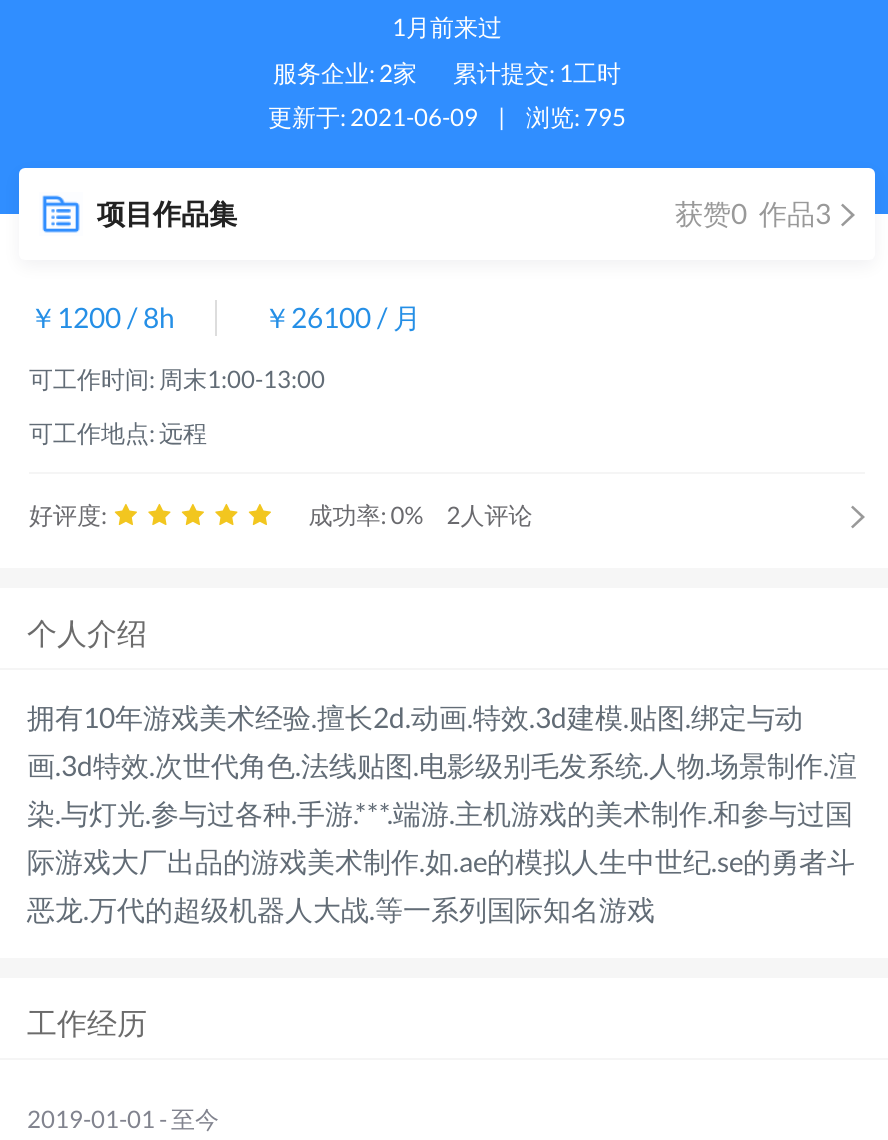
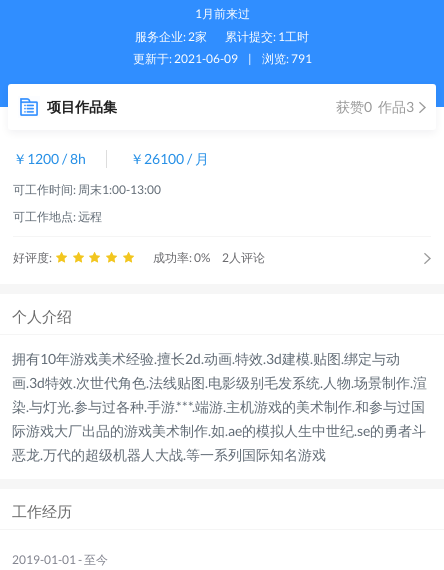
[526,102,626,132] 浏览: 795 -> [261,51,311,66] 浏览: 791

